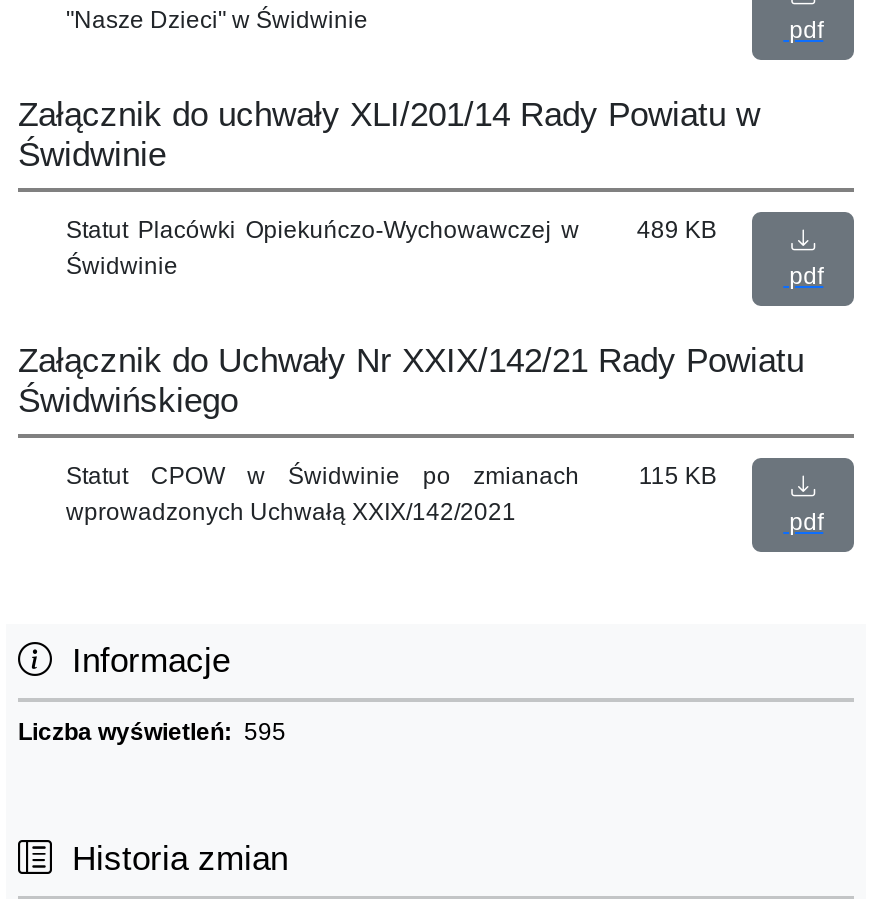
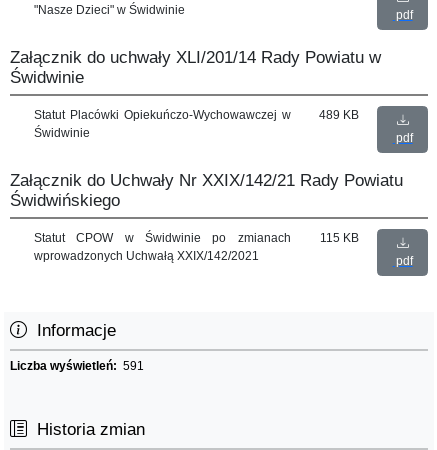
[18,717,286,745] Liczba wyświetleń: 595 -> [10,358,144,372] Liczba wyświetleń: 591

